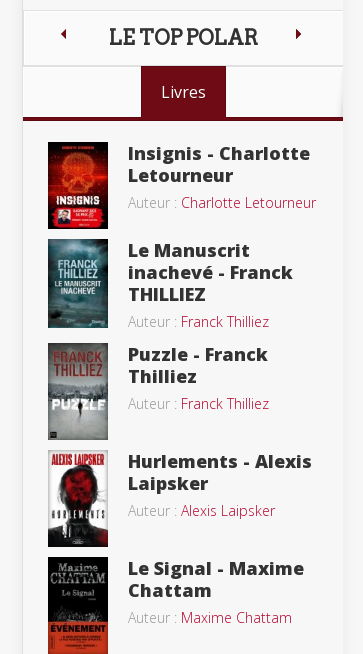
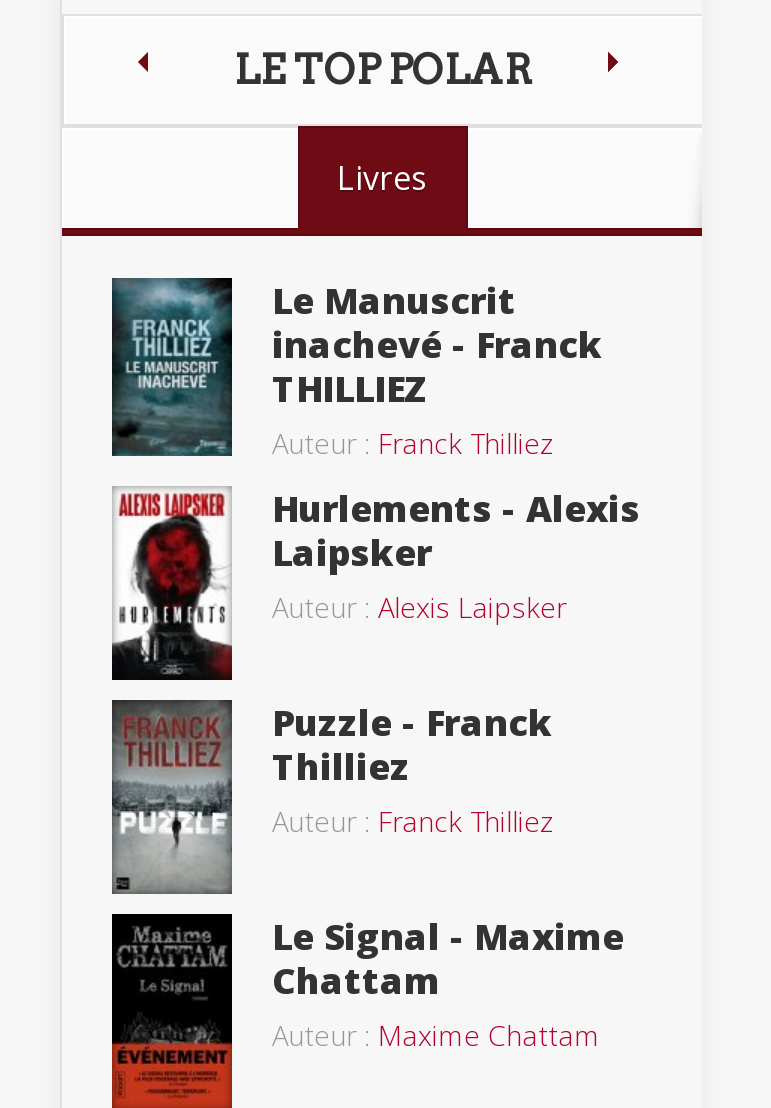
[47,141,316,230] [image] | Insignis - Charlotte | Letourneur | Auteur : Charlotte Letourneur -> none
moved [48,449,312,547] -> [112,484,640,680]: [image] | Hurlements - Alexis | Laipsker | Auteur : Alexis Laipsker

